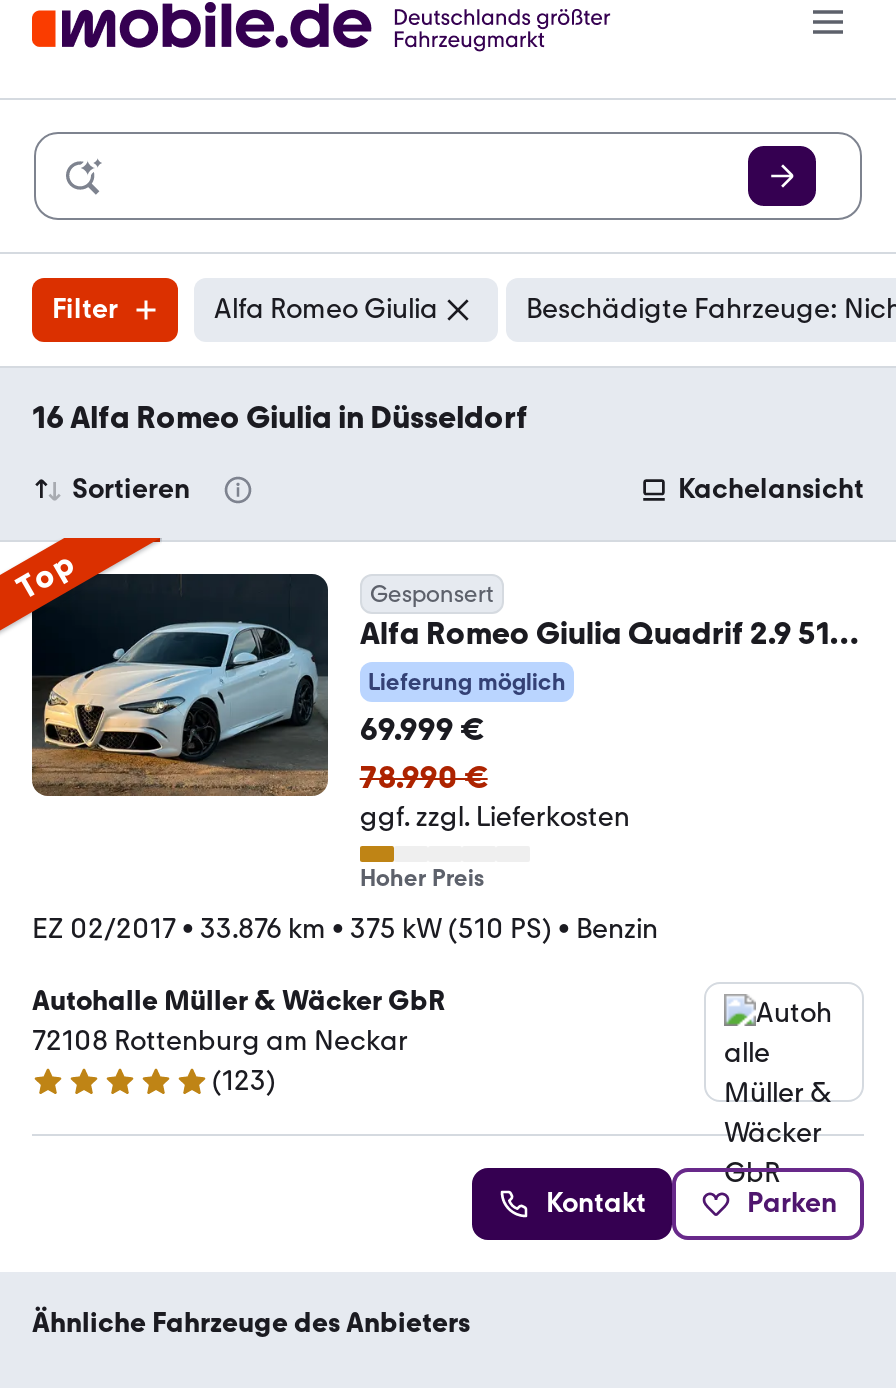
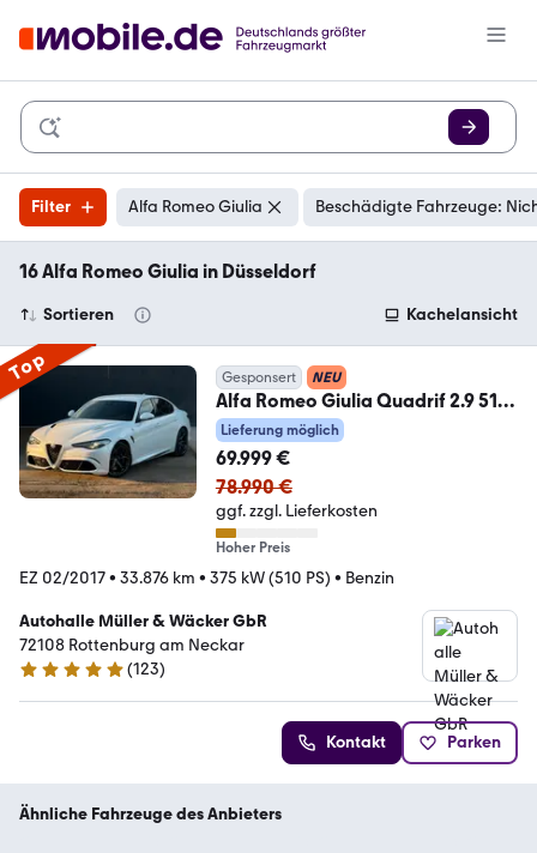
none -> [311,369,340,386] NEU

